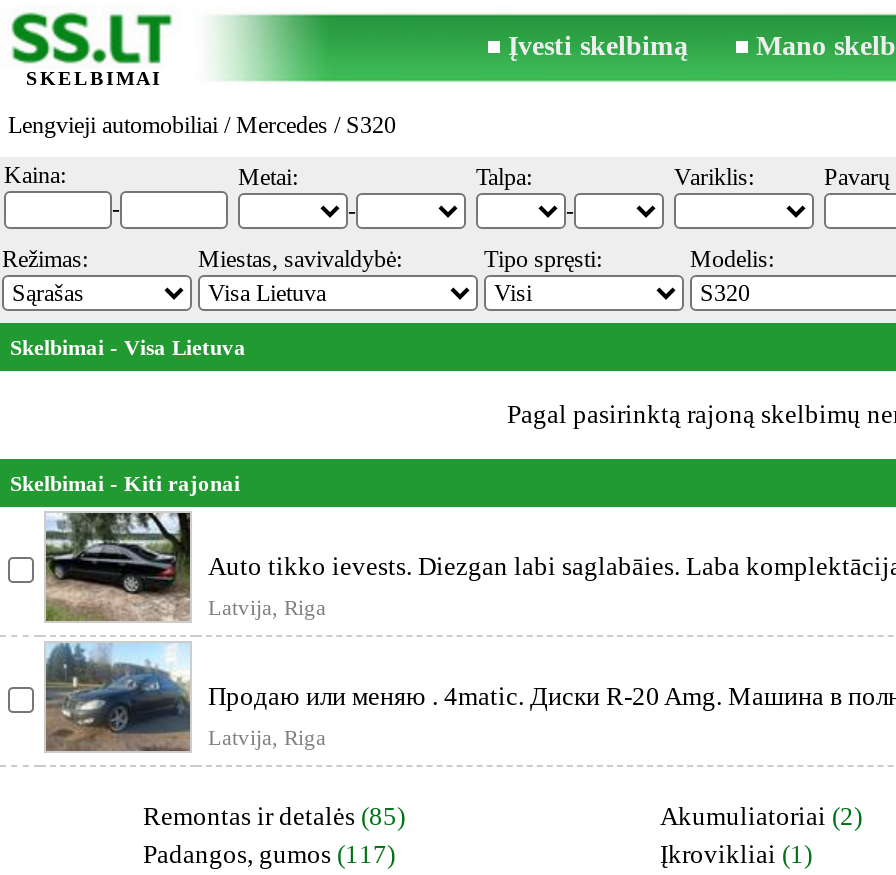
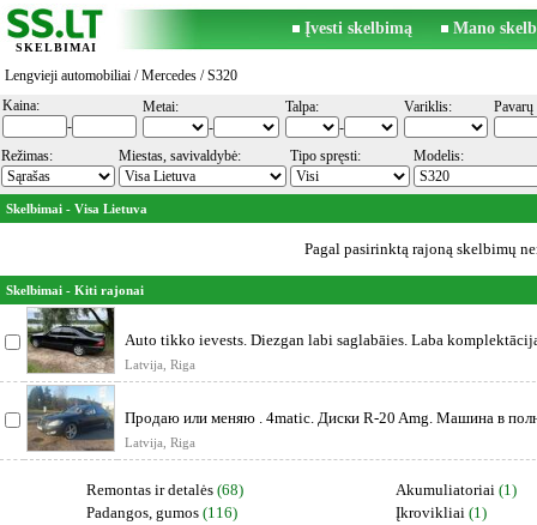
[143,801,405,831] Remontas ir detalės (85) -> [86,481,243,499] Remontas ir detalės (68)
[660,801,862,831] Akumuliatoriai (2) -> [396,481,517,499] Akumuliatoriai (1)
[143,839,395,869] Padangos, gumos (117) -> [86,503,237,521] Padangos, gumos (116)

